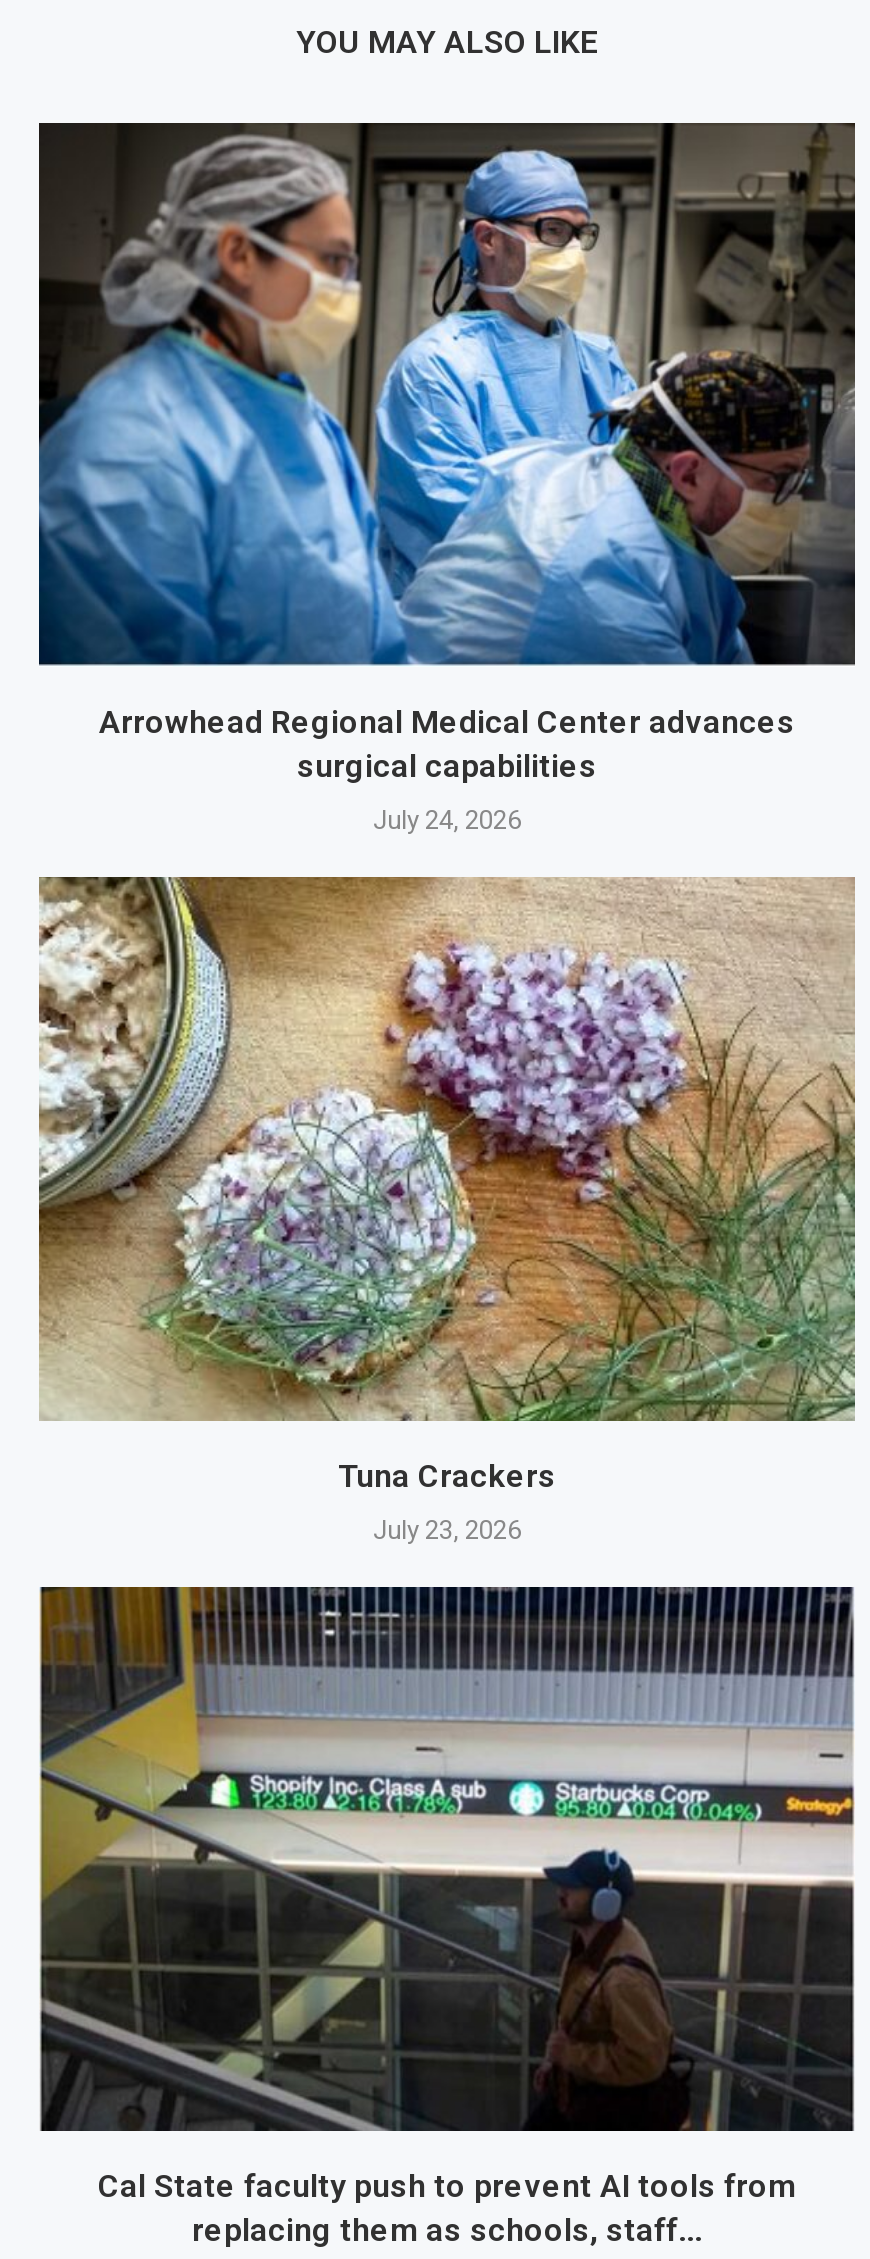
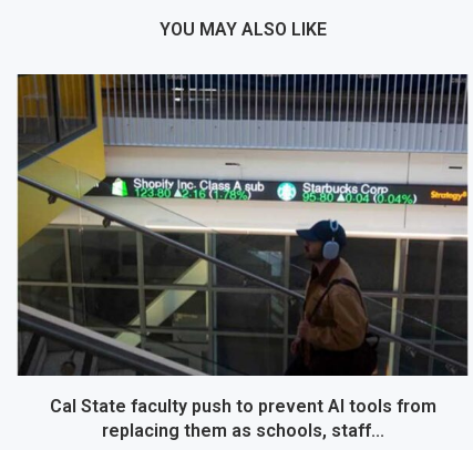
[37,121,857,836] [image] | Arrowhead Regional Medical Center advances | surgical capabilities | July 24, 2026 -> none
[37,875,857,1546] [image] | Tuna Crackers | July 23, 2026 -> none

